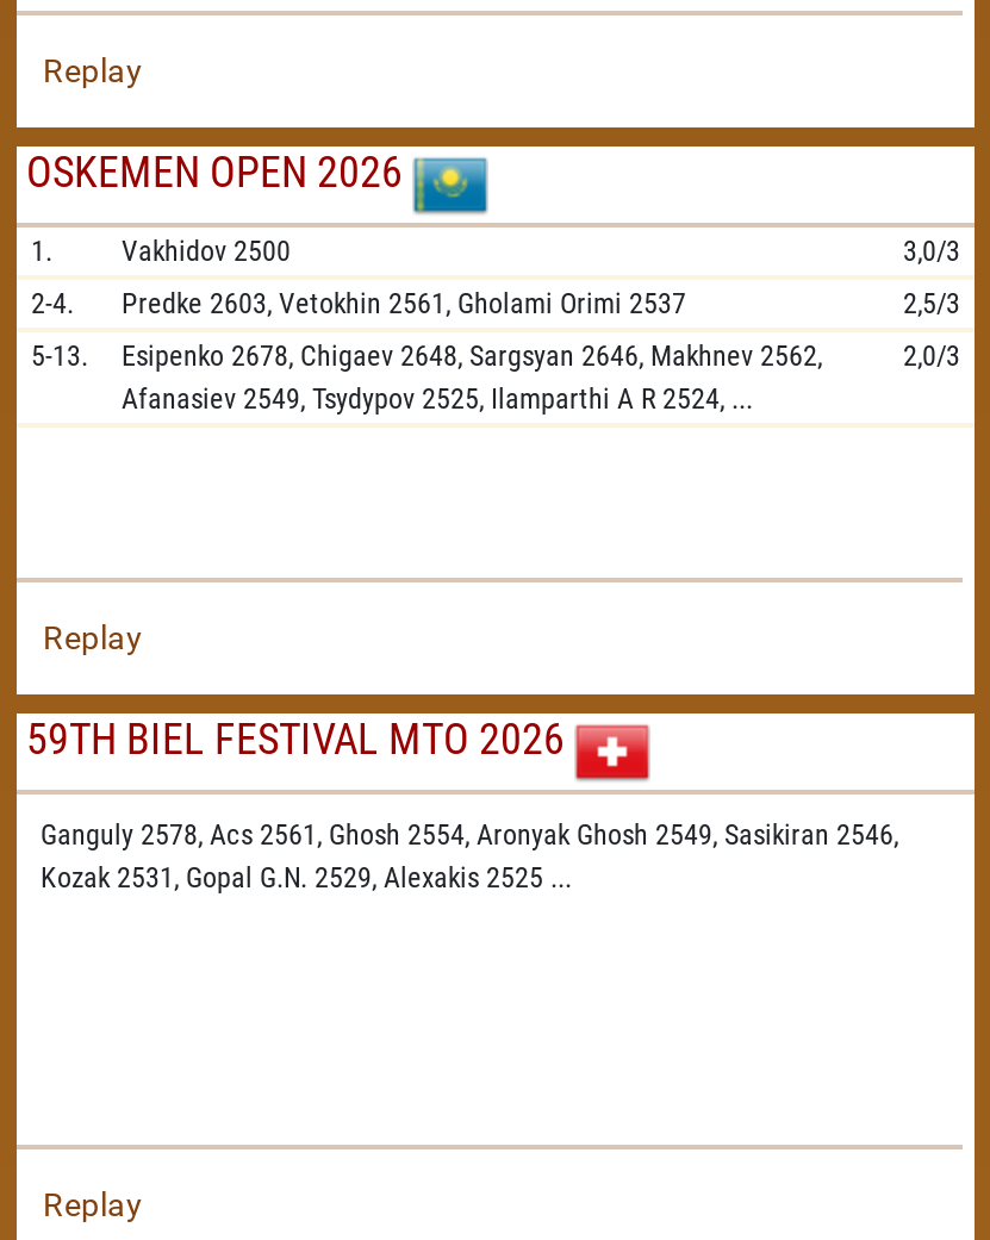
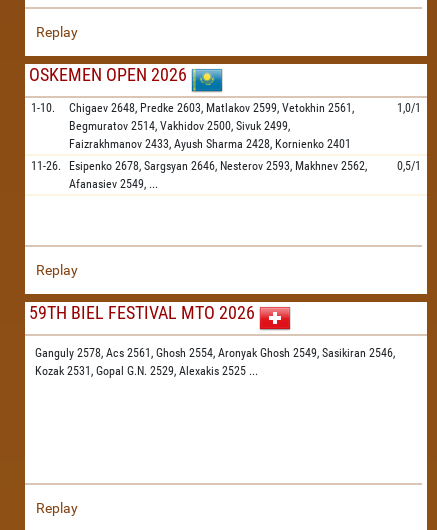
[31,235,960,268] 1. | Vakhidov 2500 | 3,0/3 -> [31,101,354,151] 1-10. | Chigaev 2648, Predke 2603, Matlakov 2599, Vetokhin 2561, | Begmuratov 2514, Vakhidov 2500, Sivuk 2499, | Faizrakhmanov 2433, Ayush Sharma 2428, Kornienko 2401
[31,287,960,320] 2-4. | Predke 2603, Vetokhin 2561, Gholami Orimi 2537 | 2,5/3 -> [397,101,421,115] 1,0/1
[31,339,822,416] 5-13. | Esipenko 2678, Chigaev 2648, Sargsyan 2646, Makhnev 2562, | Afanasiev 2549, Tsydypov 2525, Ilamparthi A R 2524,... -> [31,159,367,191] 11-26. Esipenko 2678, Sargsyan 2646, Nesterov 2593, Makhnev 2562, | Afanasiev 2549,...
[903,339,960,373] 2,0/3 -> [397,159,421,173] 0,5/1

